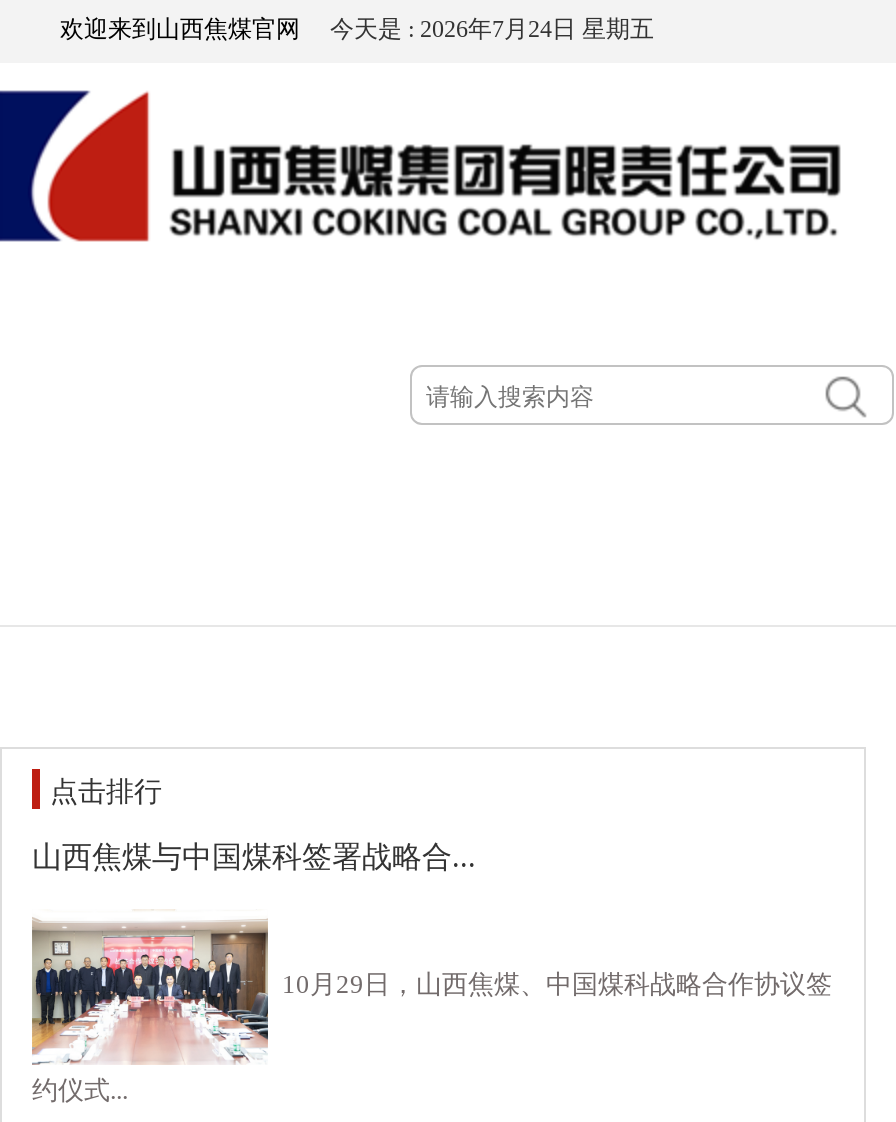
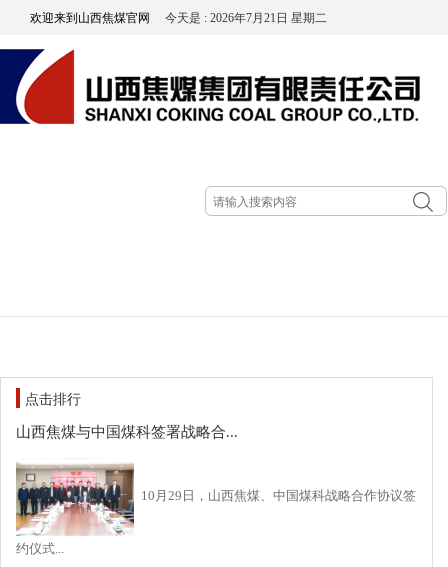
[60,15,654,43] 欢迎来到山西焦煤官网 今天是 : 2026年7月24日 星期五 -> [30,11,327,25] 欢迎来到山西焦煤官网 今天是 : 2026年7月21日 星期二

